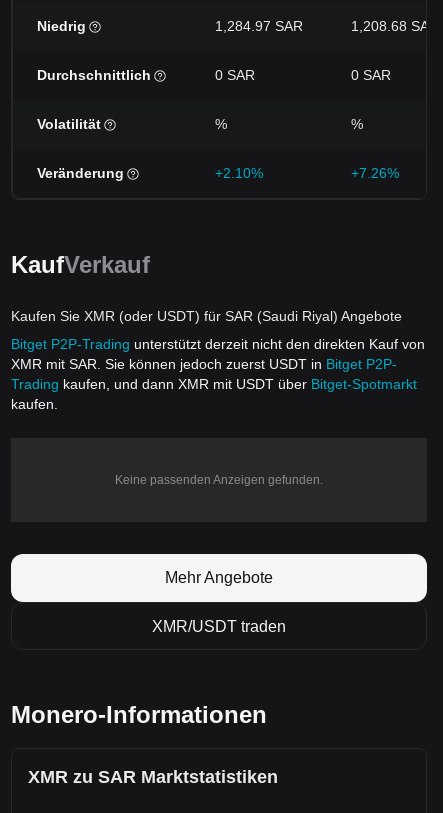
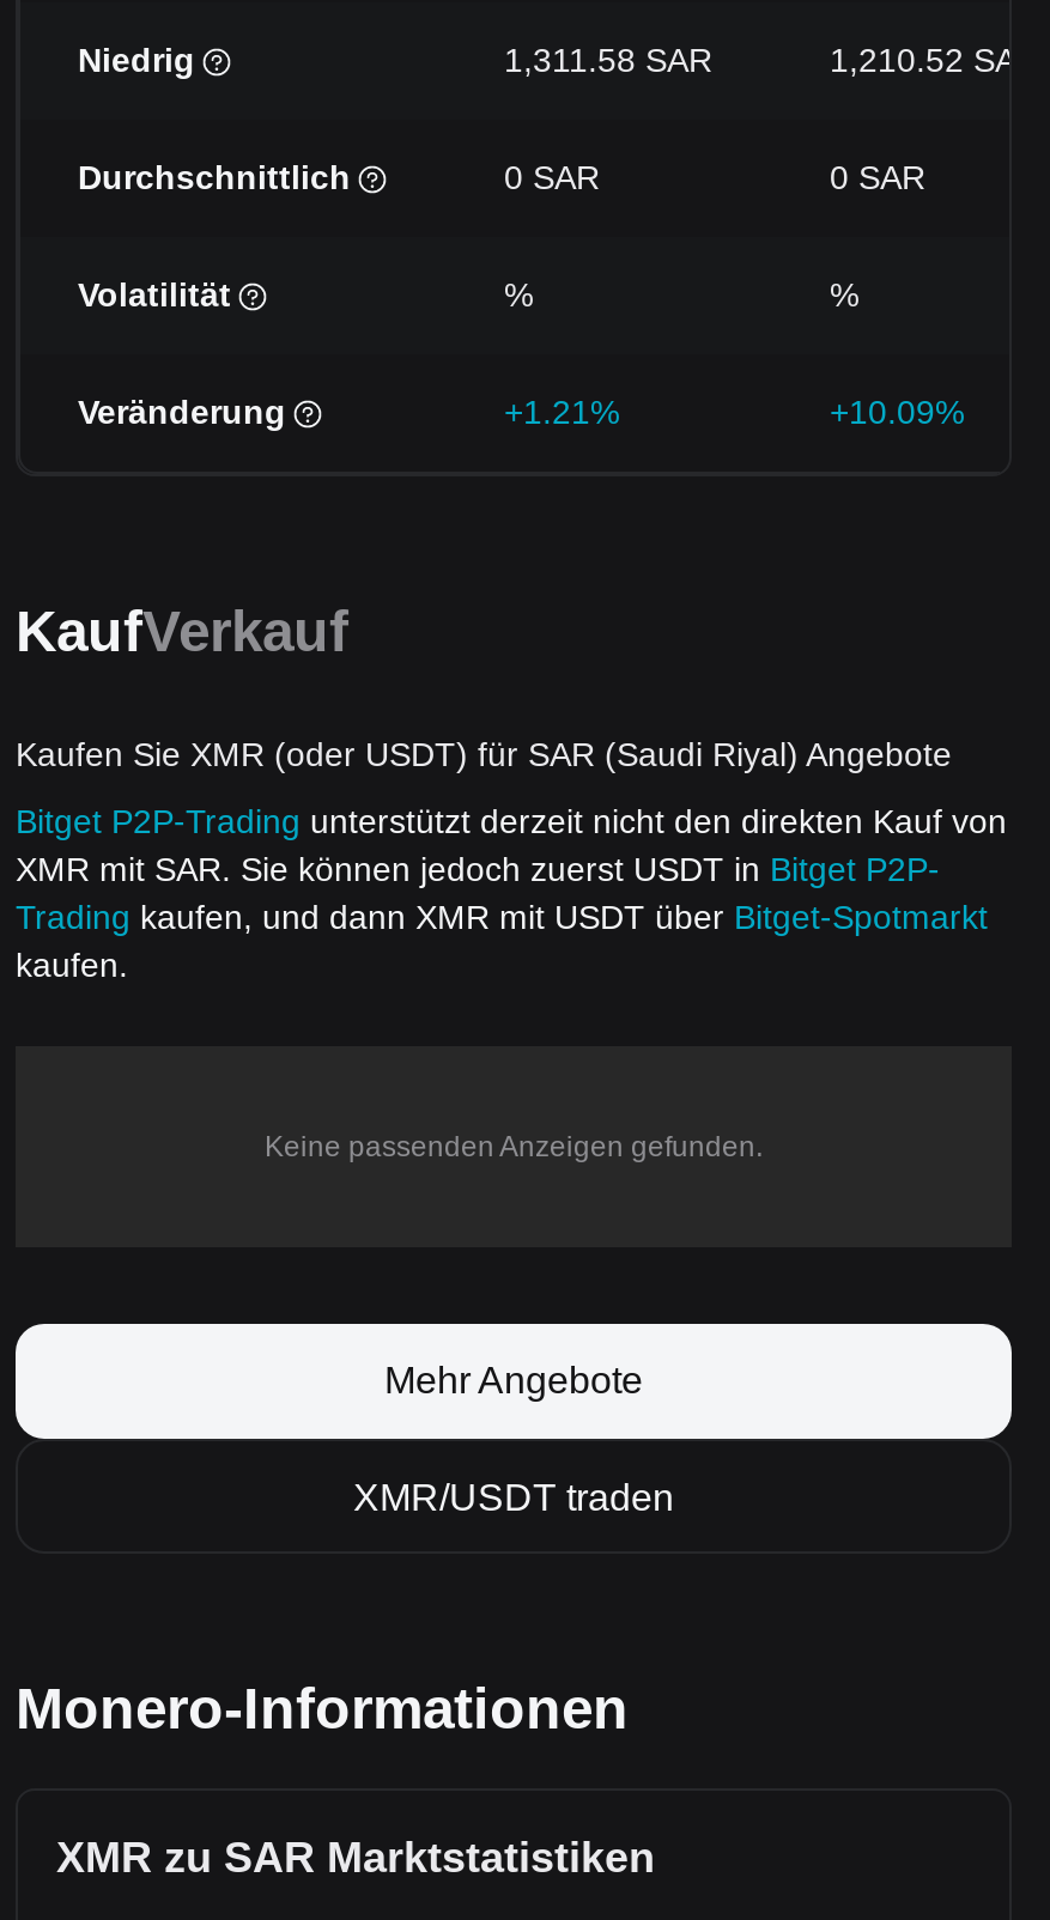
[215,18,303,34] 1,284.97 SAR -> [504,41,712,79] 1,311.58 SAR
[351,18,439,34] 1,208.68 SAR -> [830,41,1040,79] 1,210.52 SAR
[215,165,263,181] +2.10% -> [504,393,619,431] +1.21%
[351,165,399,181] +7.26% -> [830,393,964,431] +10.09%

